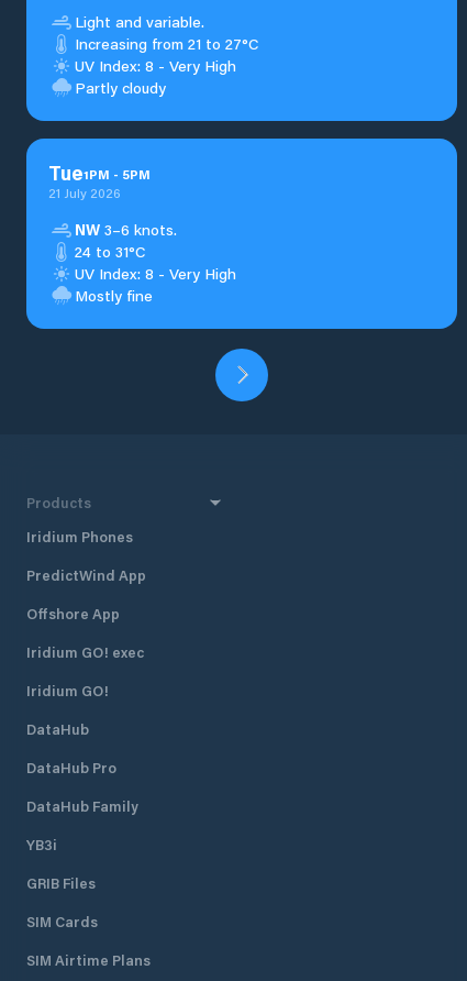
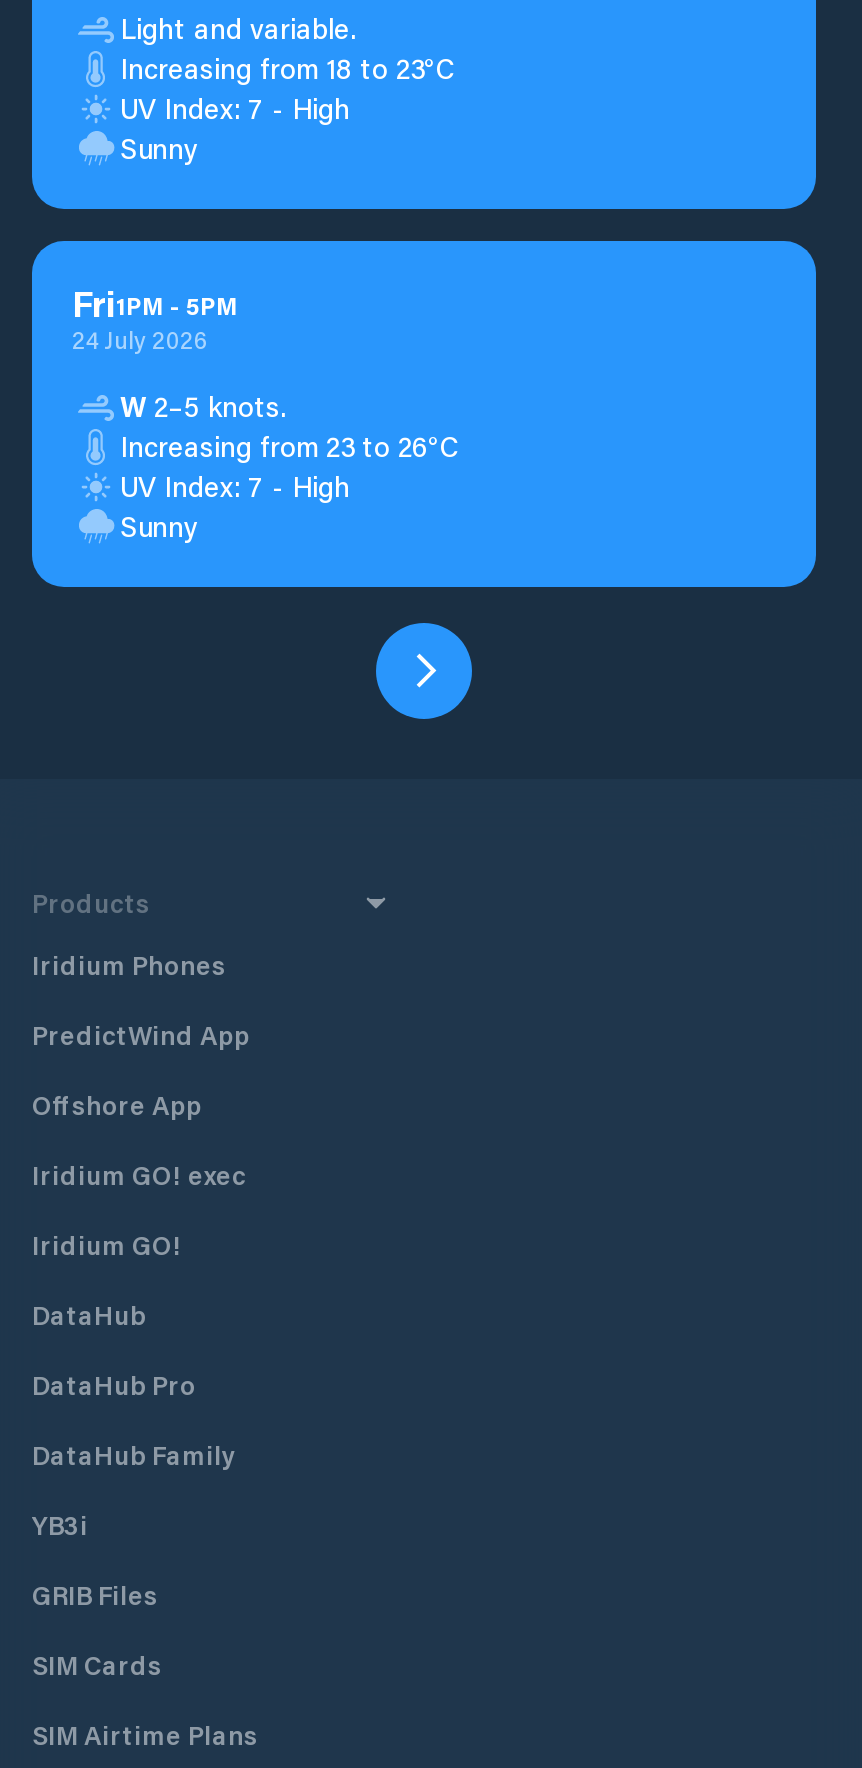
[75,33,259,98] Increasing from 21 to 27°C | UV Index: 8 - Very High | Partly cloudy -> [120,49,456,167] Increasing from 18 to 23°C | UV Index: 7 - High | Sunny
[48,159,151,201] Tue1PM - 5PM | 21 July 2026 -> [72,279,238,355] Fri1PM - 5PM | 24 July 2026
[75,219,236,306] NW 3–6 knots. | 24 to 31°C | UV Index: 8 - Very High | Mostly fine -> [120,387,460,545] W 2–5 knots. | Increasing from 23 to 26°C | UV Index: 7 - High | Sunny

